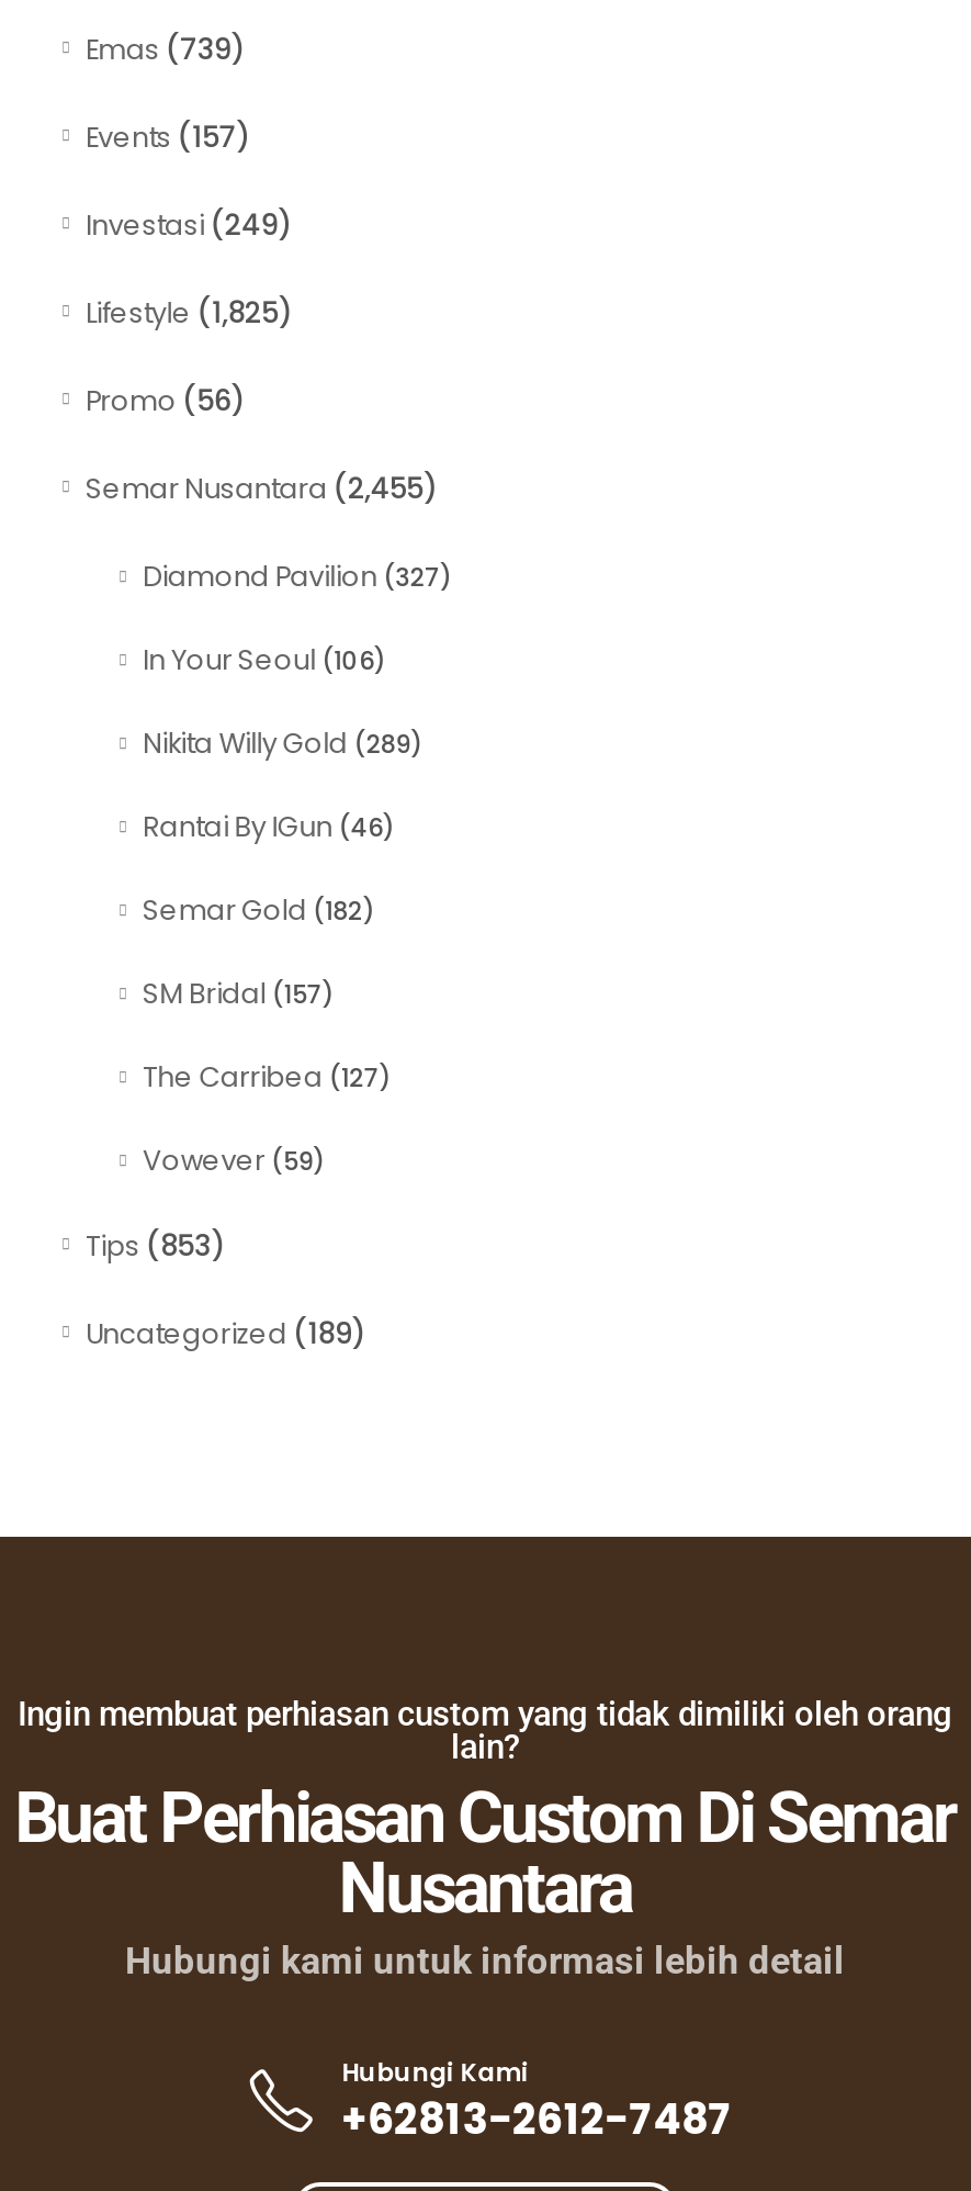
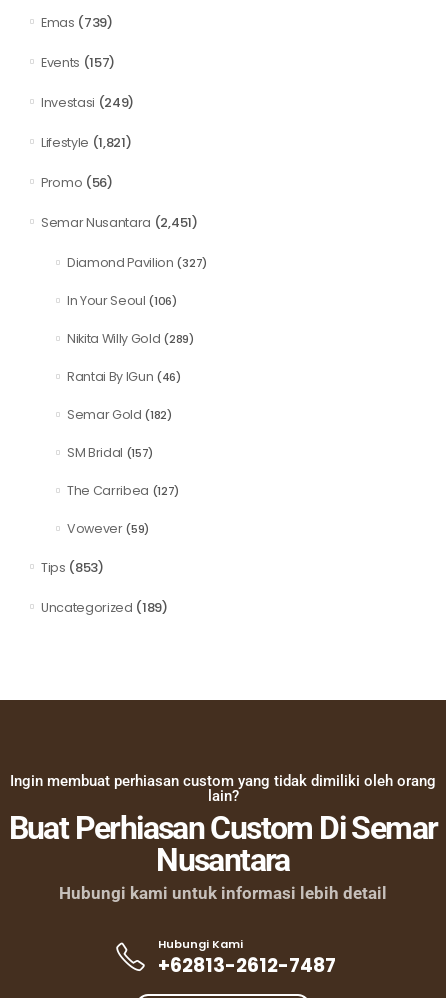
[86,291,291,333] Lifestyle (1,825) -> [41,133,131,152] Lifestyle (1,821)
[86,467,436,508] Semar Nusantara (2,455) -> [41,213,197,232] Semar Nusantara (2,451)

